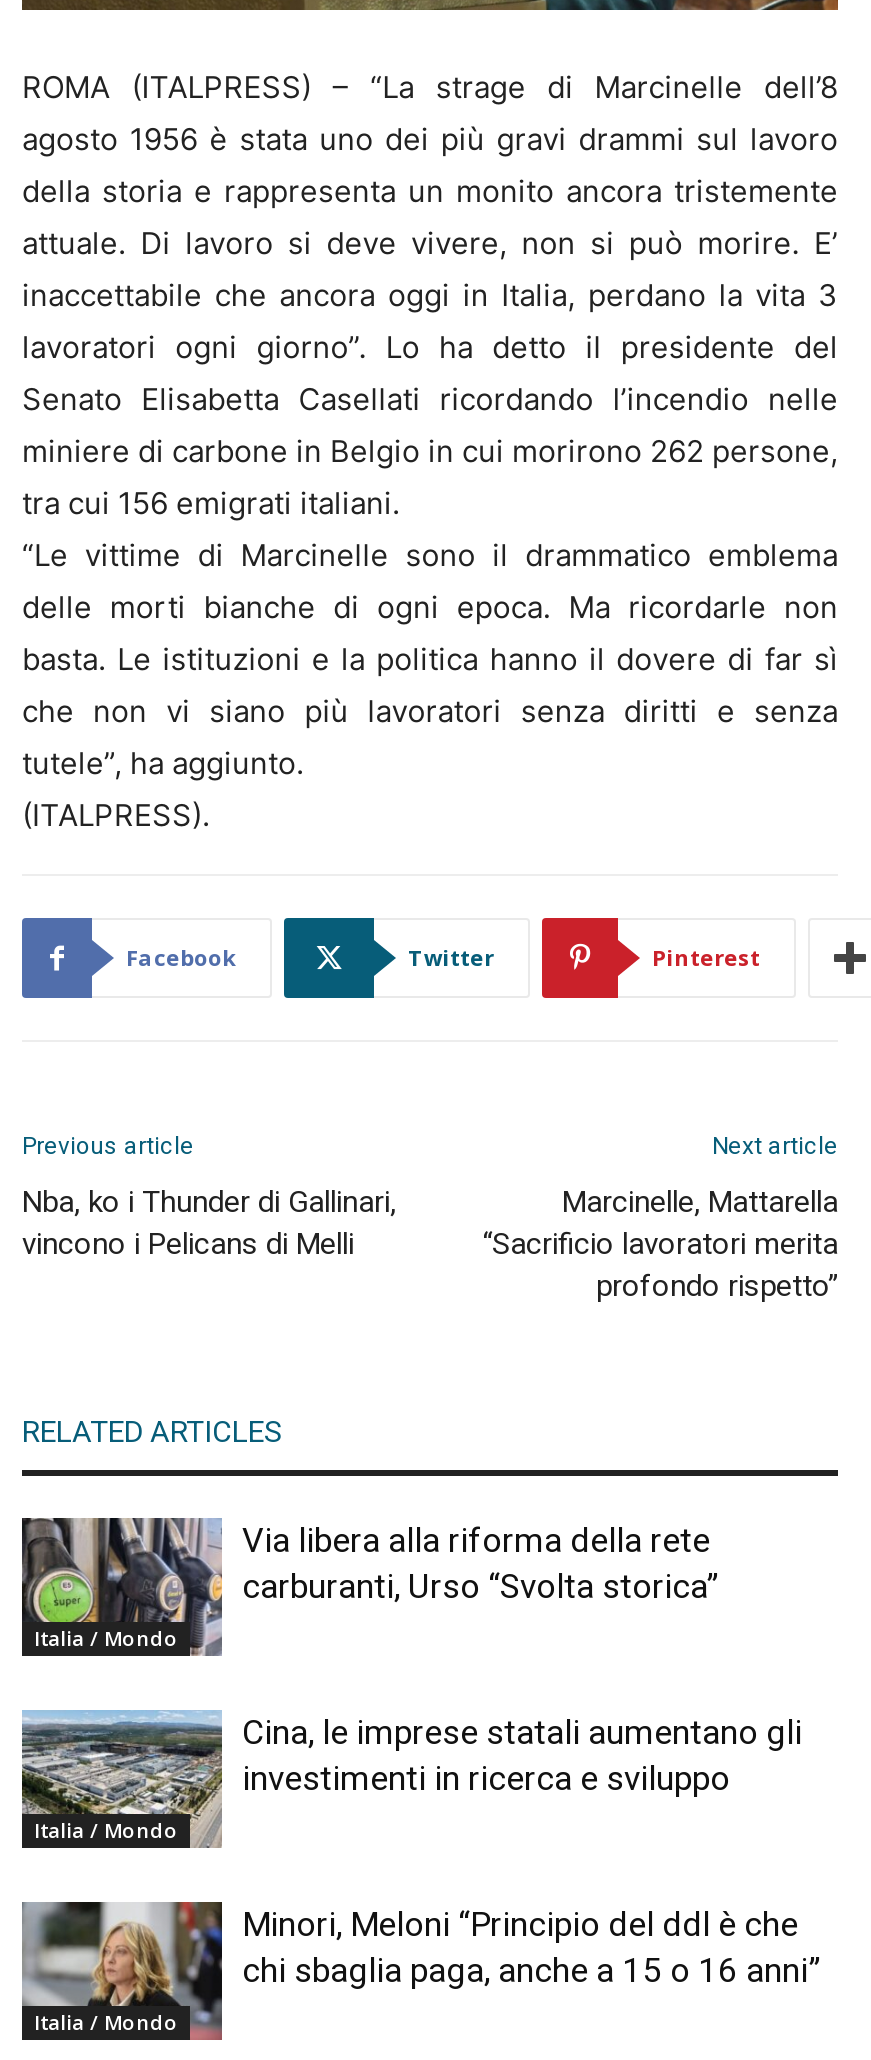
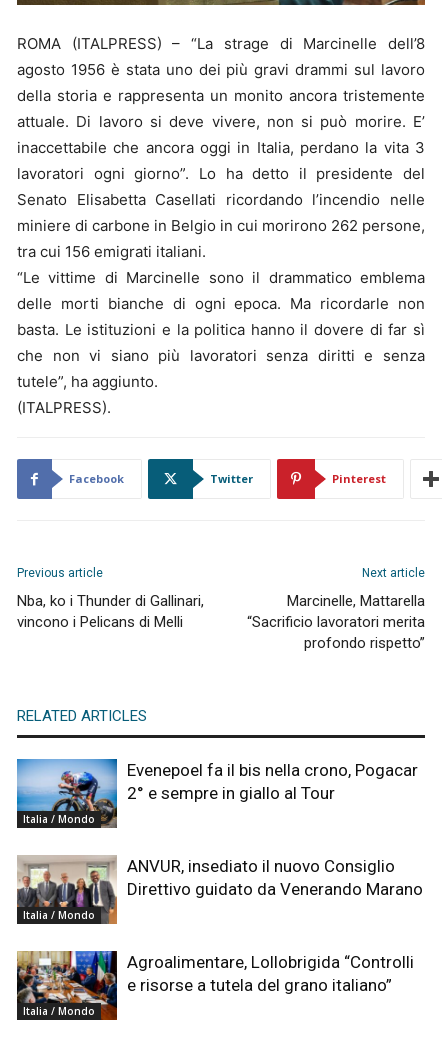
[20,1516,718,1656] [image] | Via libera alla riforma della rete | carburanti, Urso “Svolta storica” -> [16,758,418,827] [image] | Evenepoel fa il bis nella crono, Pogacar | 2° e sempre in giallo al Tour
[20,1710,802,1848] [image] | Cina, le imprese statali aumentano gli | investimenti in ricerca e sviluppo -> [16,855,423,924] [image] | ANVUR, insediato il nuovo Consiglio | Direttivo guidato da Venerando Marano
[22,1900,820,2042] [image] | Minori, Meloni “Principio del ddl è che | chi sbaglia paga, anche a 15 o 16 anni” -> [17,950,414,1021] [image] | Agroalimentare, Lollobrigida “Controlli | e risorse a tutela del grano italiano”

